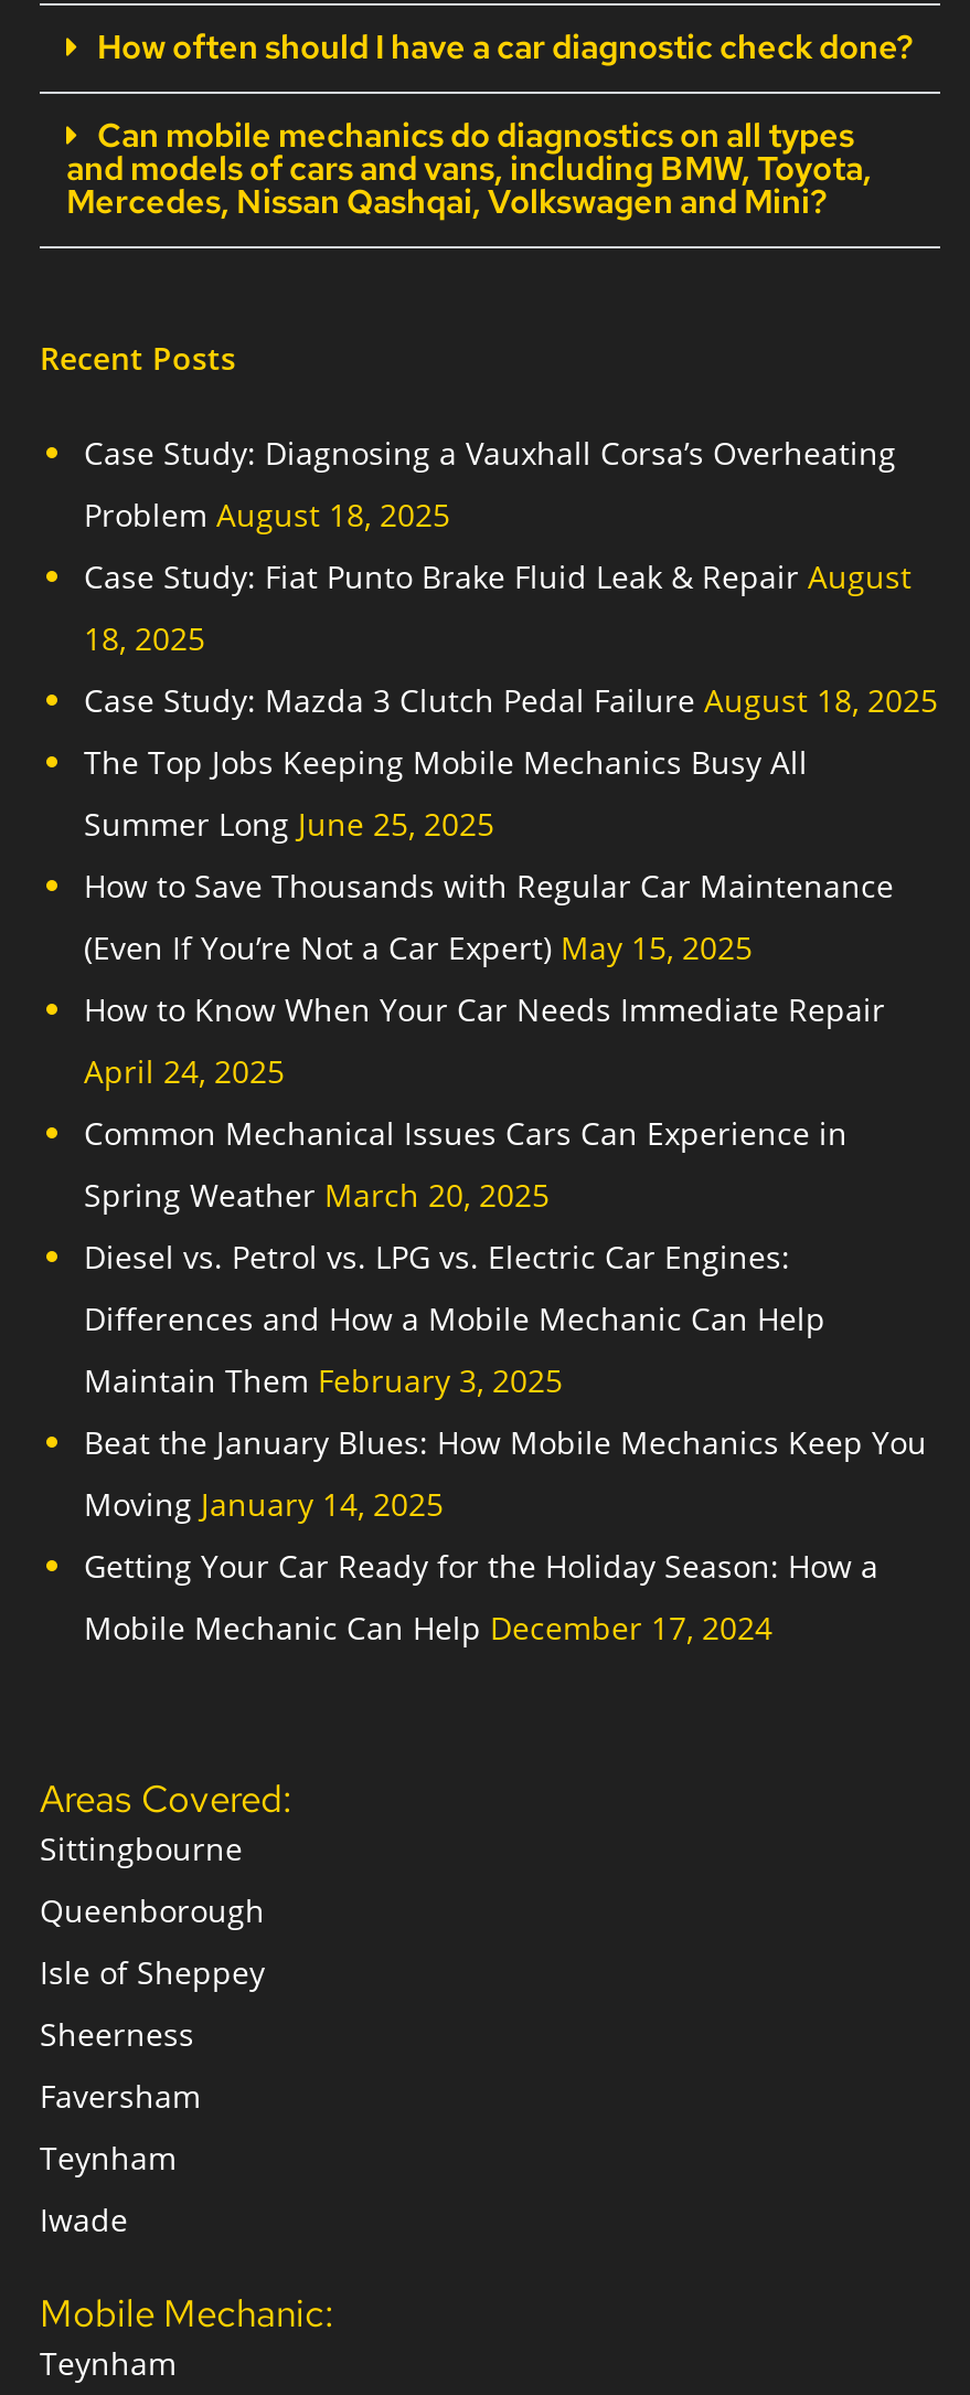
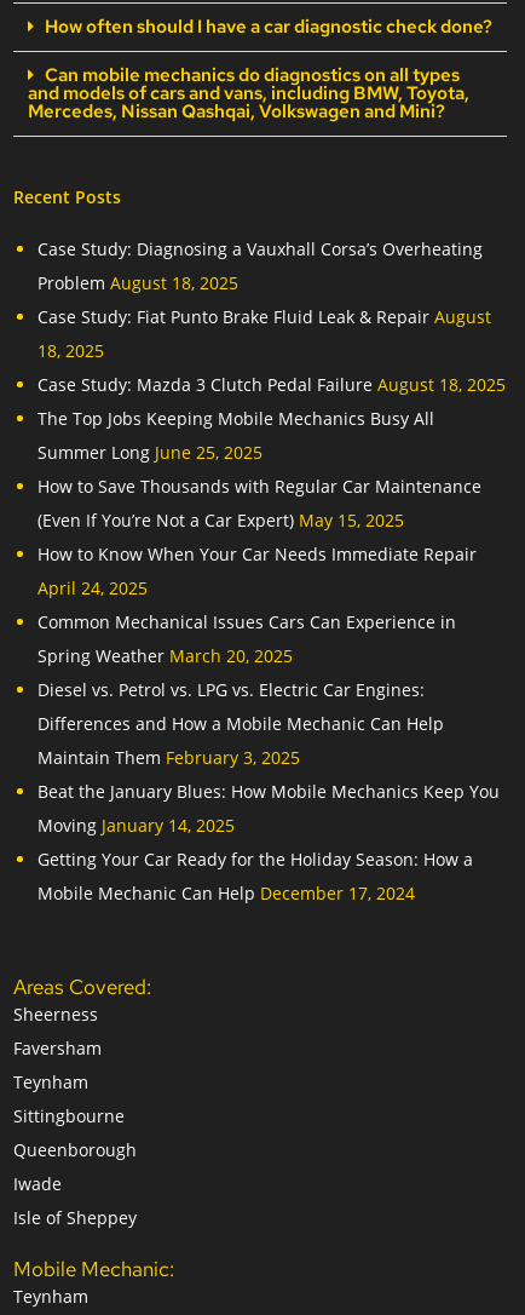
moved [40,1826,265,1930] -> [13,1104,137,1161]: Sittingbourne | Queenborough
moved [40,1950,265,1992] -> [13,1206,137,1229]: Isle of Sheppey
moved [40,2012,201,2177] -> [13,1003,102,1093]: Sheerness | Faversham | Teynham
moved [40,2197,128,2239] -> [13,1172,62,1195]: Iwade

